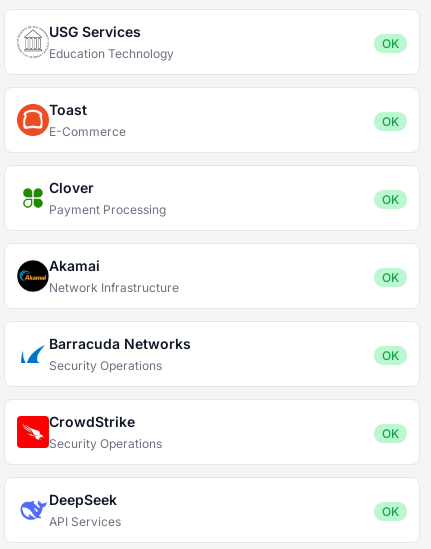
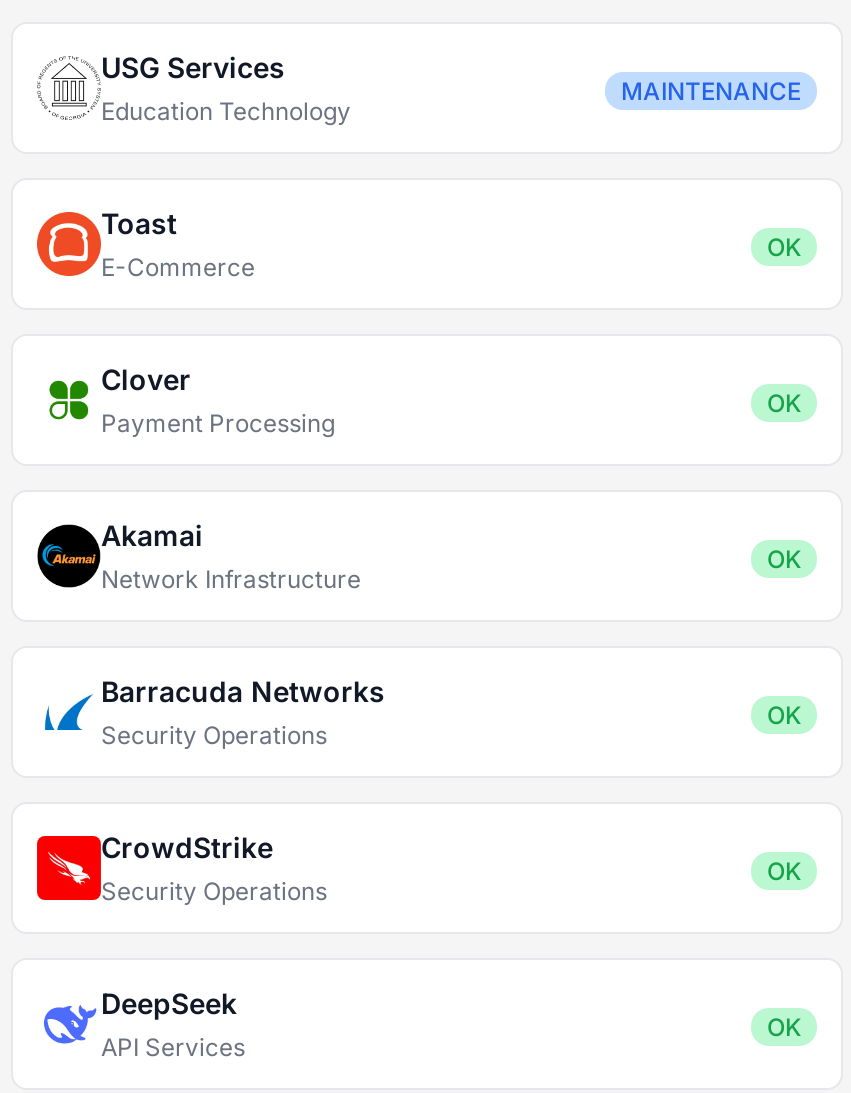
[382,36,399,51] OK -> [621,76,801,106] MAINTENANCE

